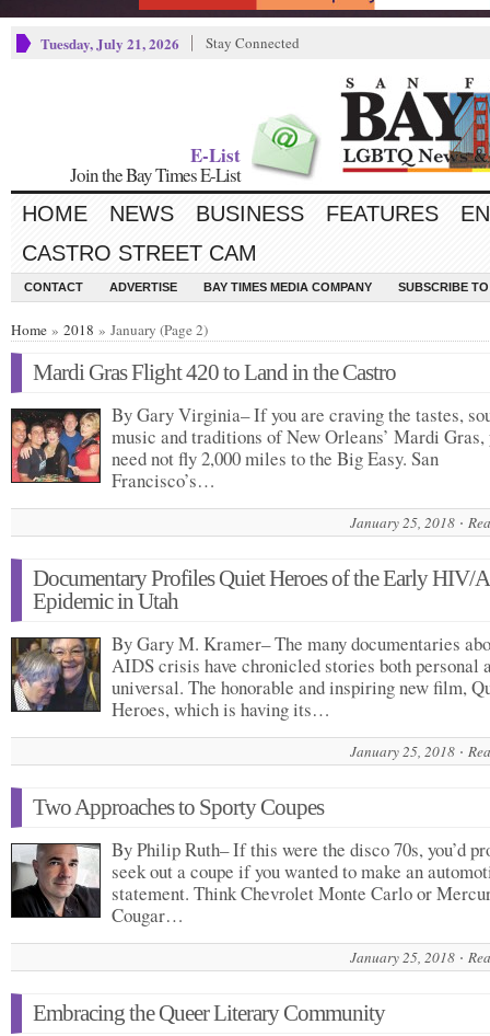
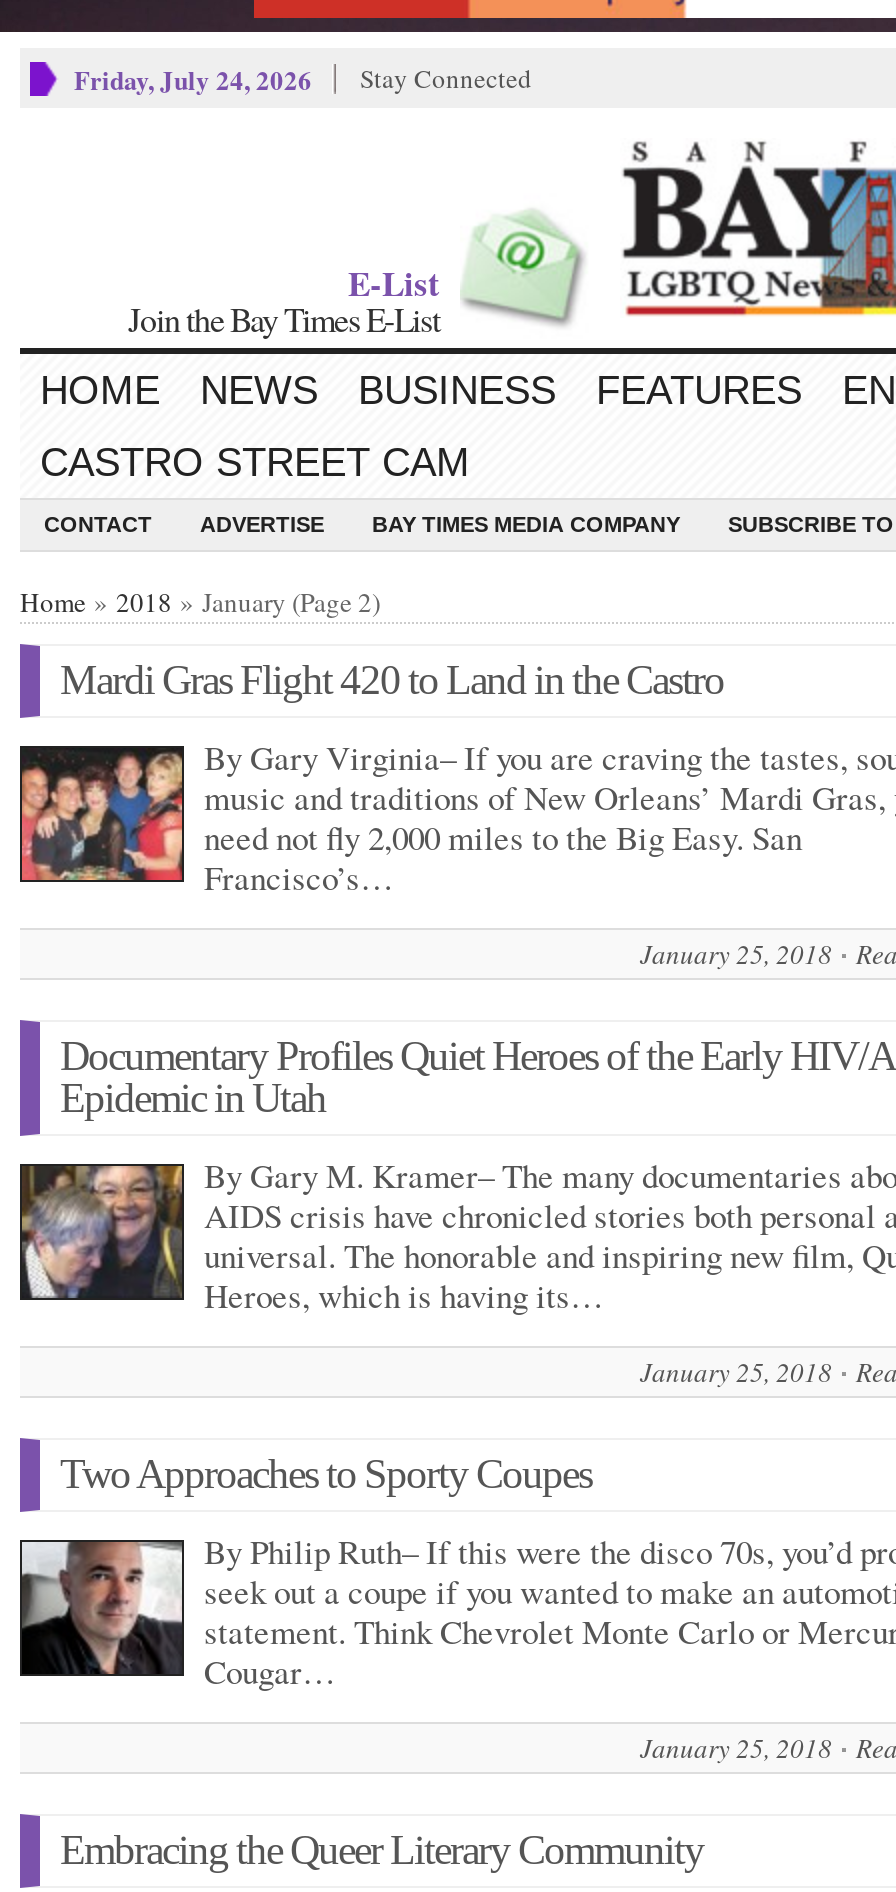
[40,33,300,54] Tuesday, July 21, 2026 Stay Connected -> [74,60,532,98] Friday, July 24, 2026 Stay Connected

